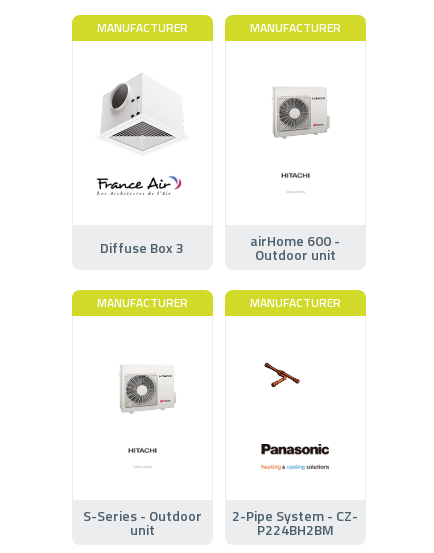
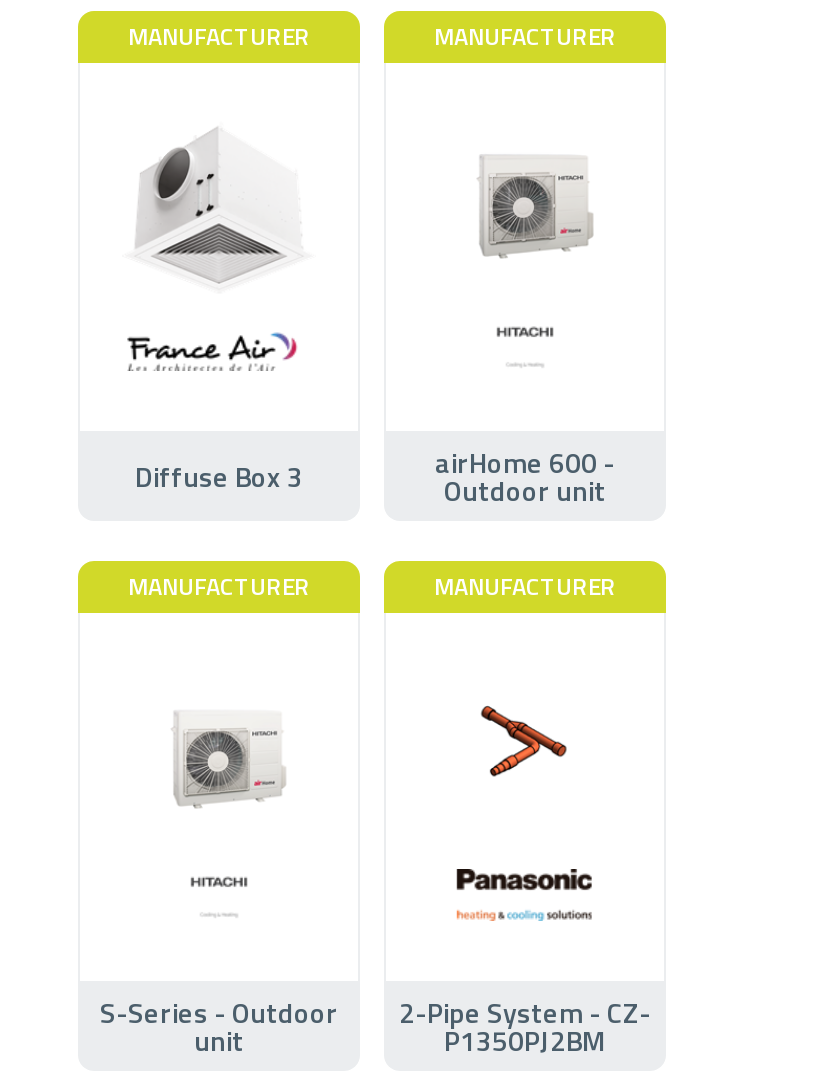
[263,362,316,397] [image] -> [464,705,568,779] [image]
[257,519,334,540] P224BH2BM -> [444,1018,606,1060] P1350PJ2BM

